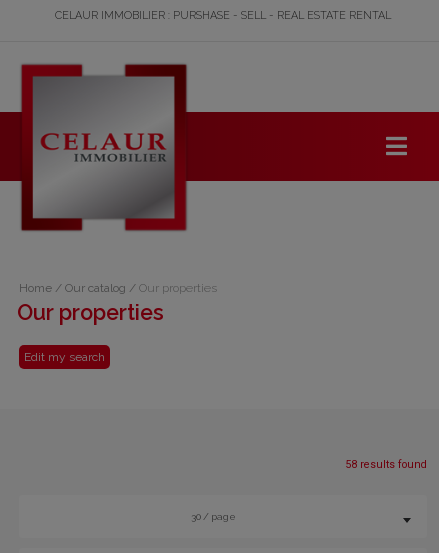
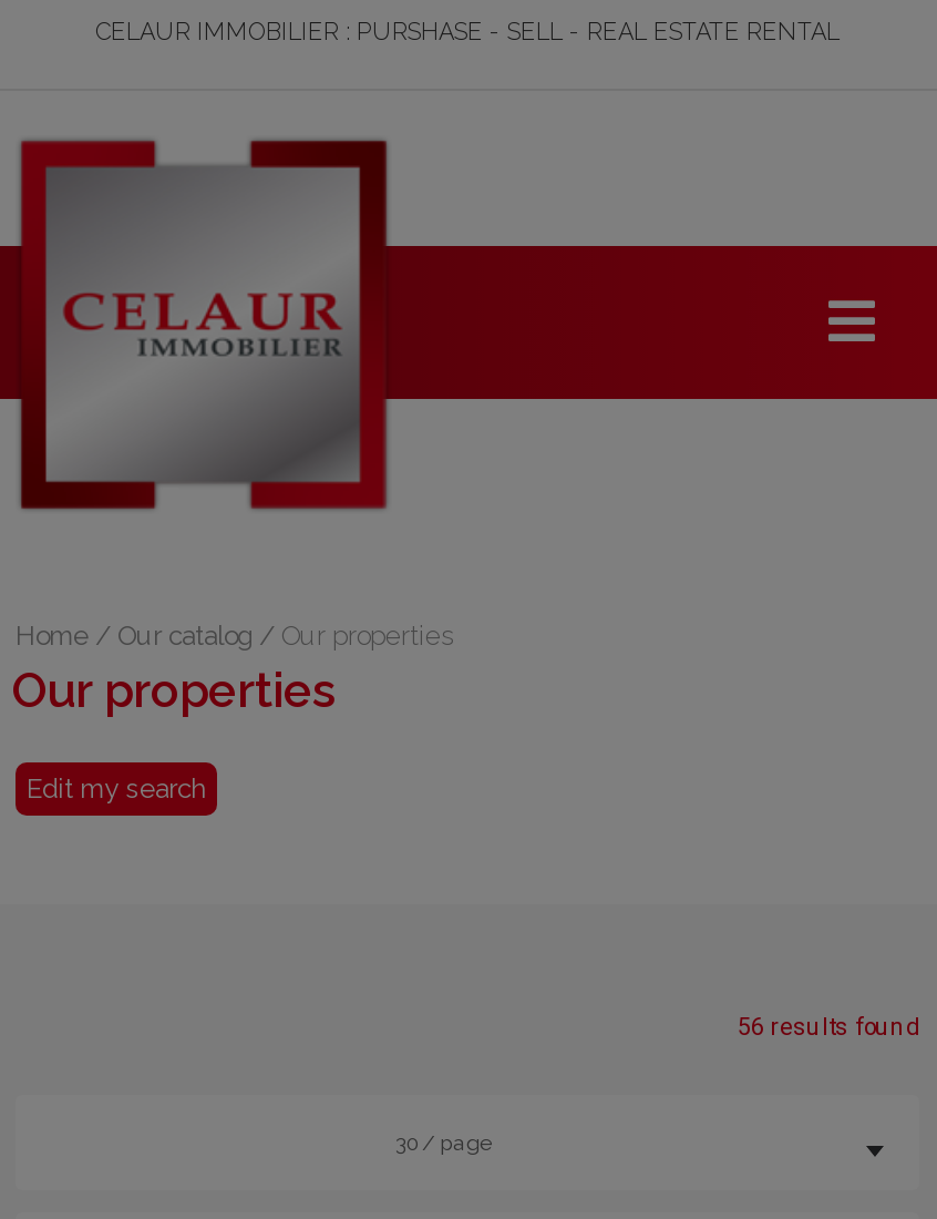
[345,458,427,471] 58 results found -> [738,1013,919,1042] 56 results found

